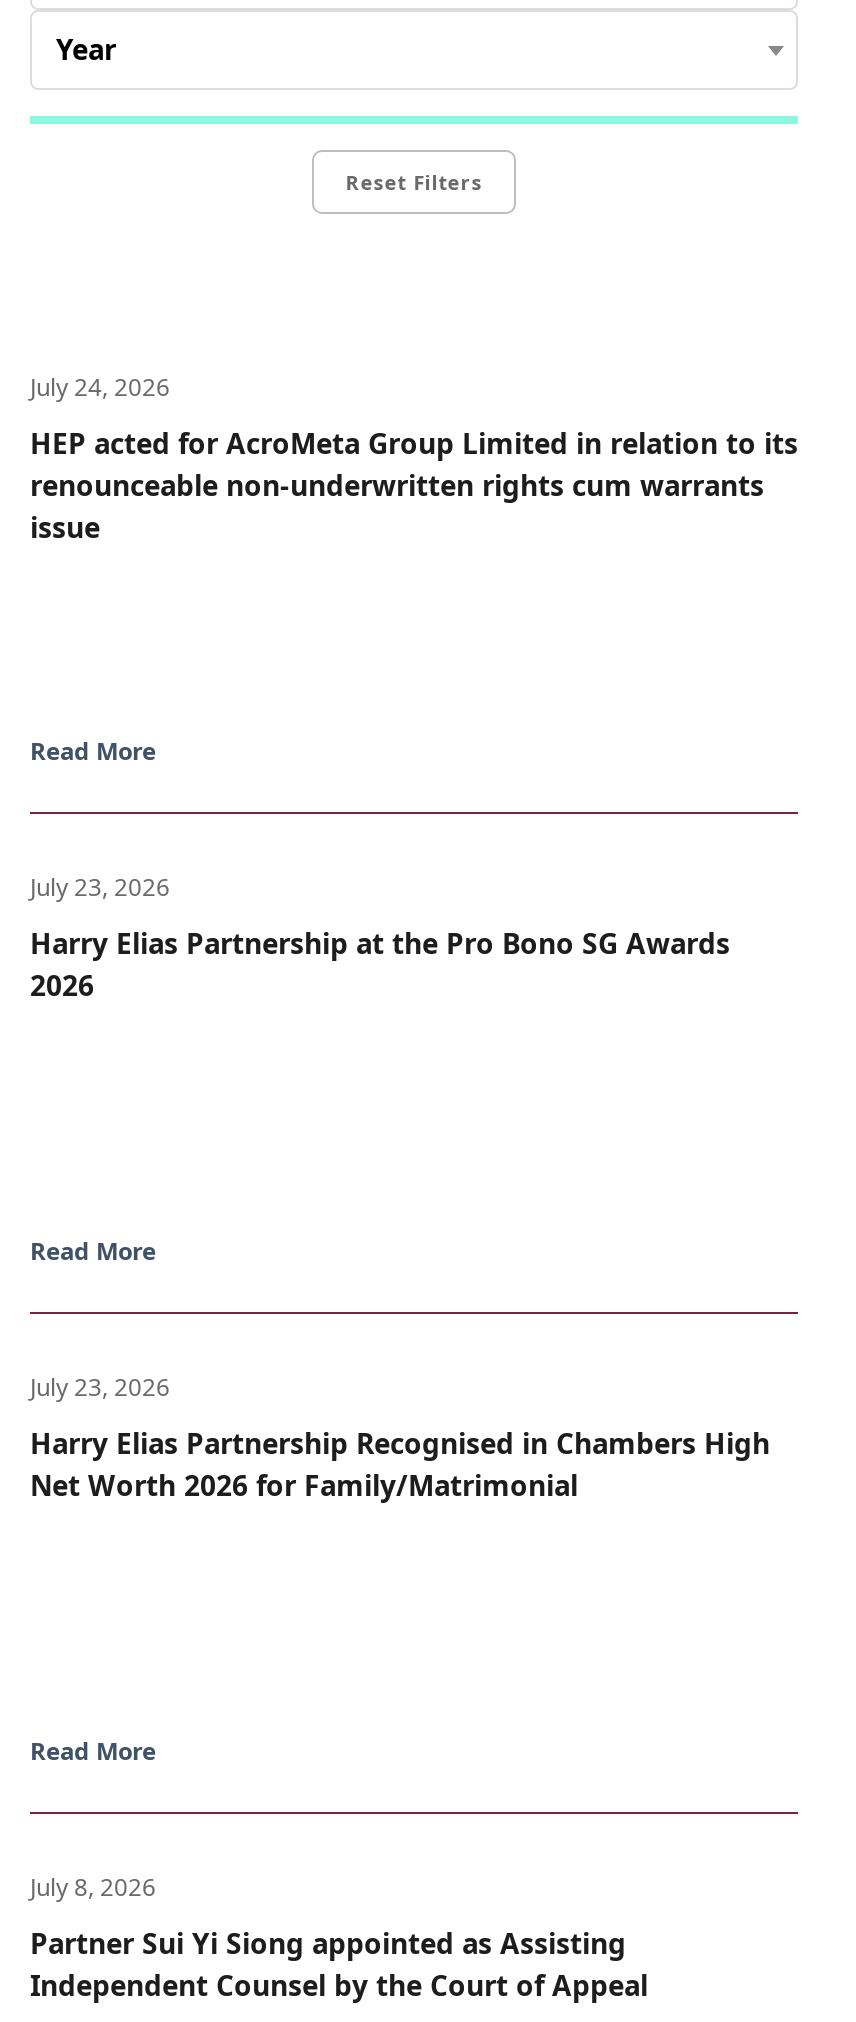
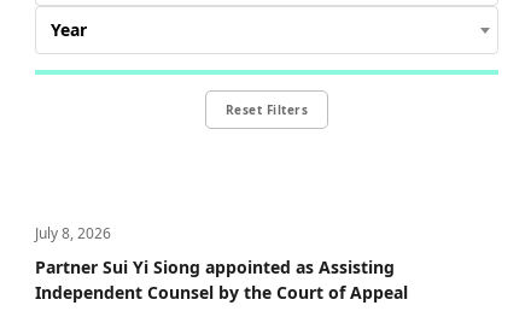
[30,370,798,546] July 24, 2026 | HEP acted for AcroMeta Group Limited in relation to its | renounceable non-underwritten rights cum warrants | issue -> none
[30,734,156,768] Read More -> none
[30,870,730,1004] July 23, 2026 | Harry Elias Partnership at the Pro Bono SG Awards | 2026 -> none
[30,1234,156,1268] Read More -> none
[30,1370,770,1504] July 23, 2026 | Harry Elias Partnership Recognised in Chambers High | Net Worth 2026 for Family/Matrimonial -> none
[30,1734,156,1768] Read More -> none

